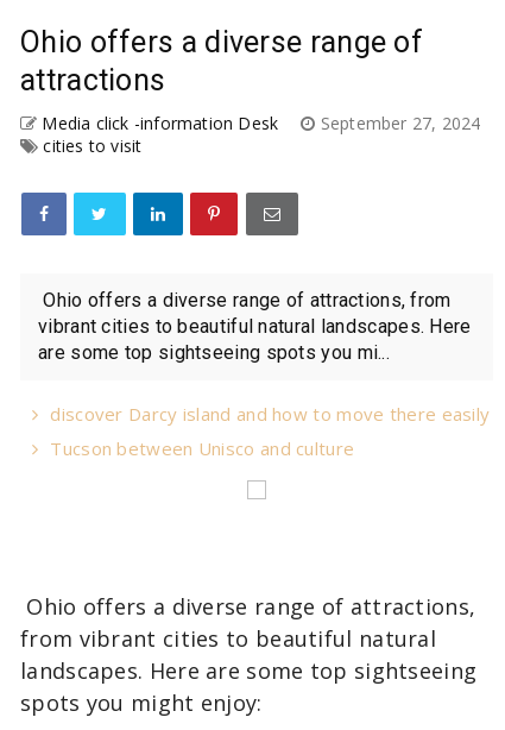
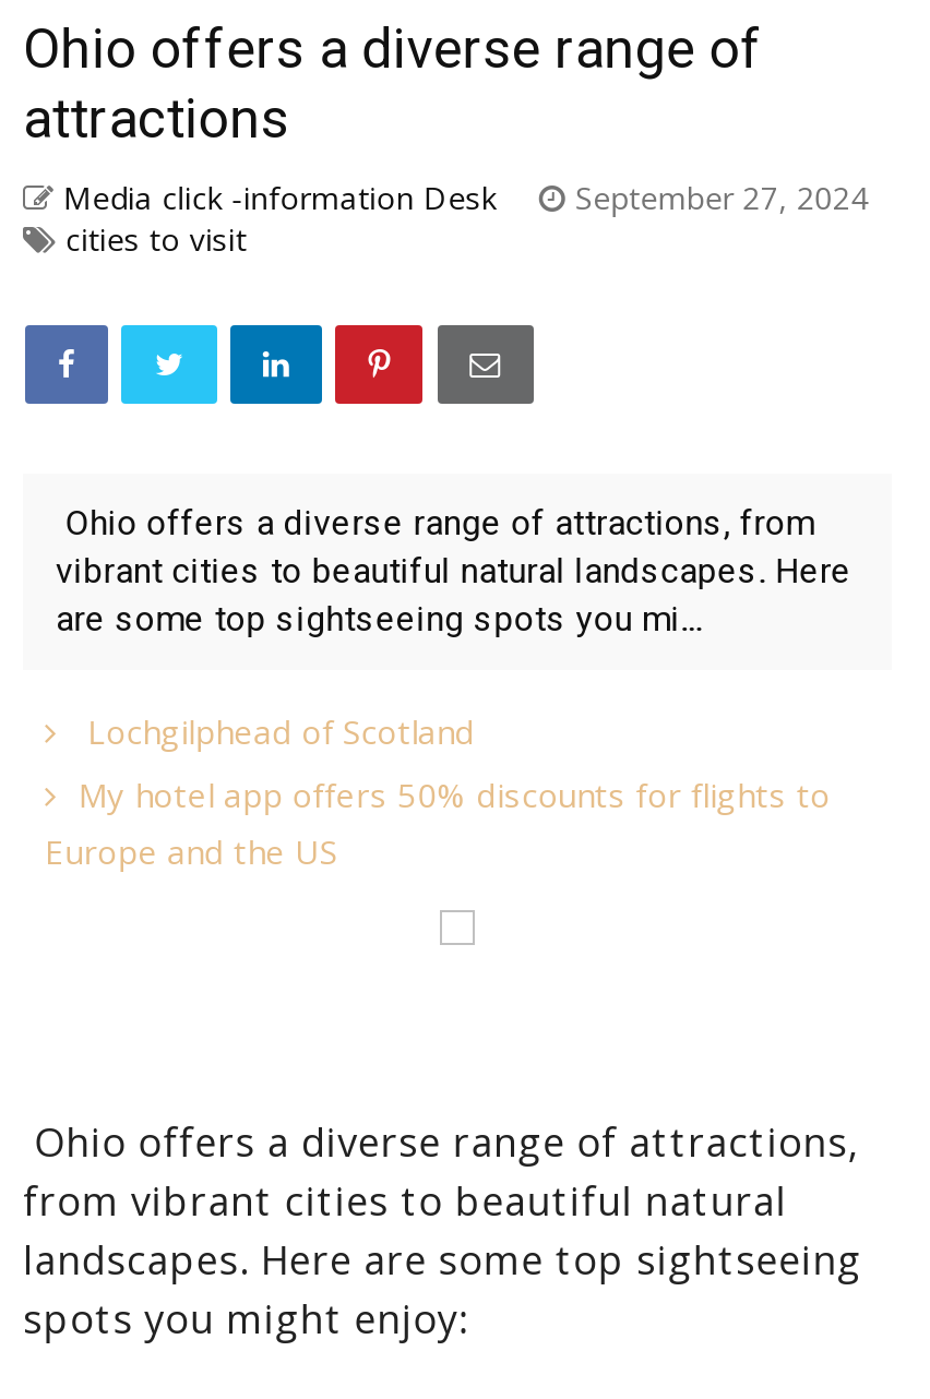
[50,402,490,460] discover Darcy island and how to move there easily | Tucson between Unisco and culture -> [45,709,830,873] Lochgilphead of Scotland | My hotel app offers 50% discounts for flights to | Europe and the US

